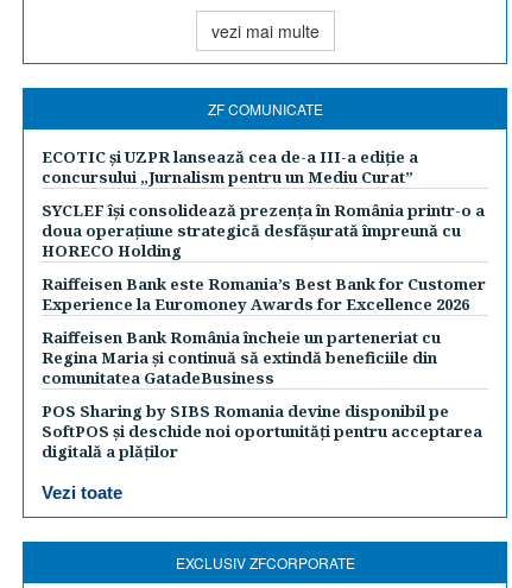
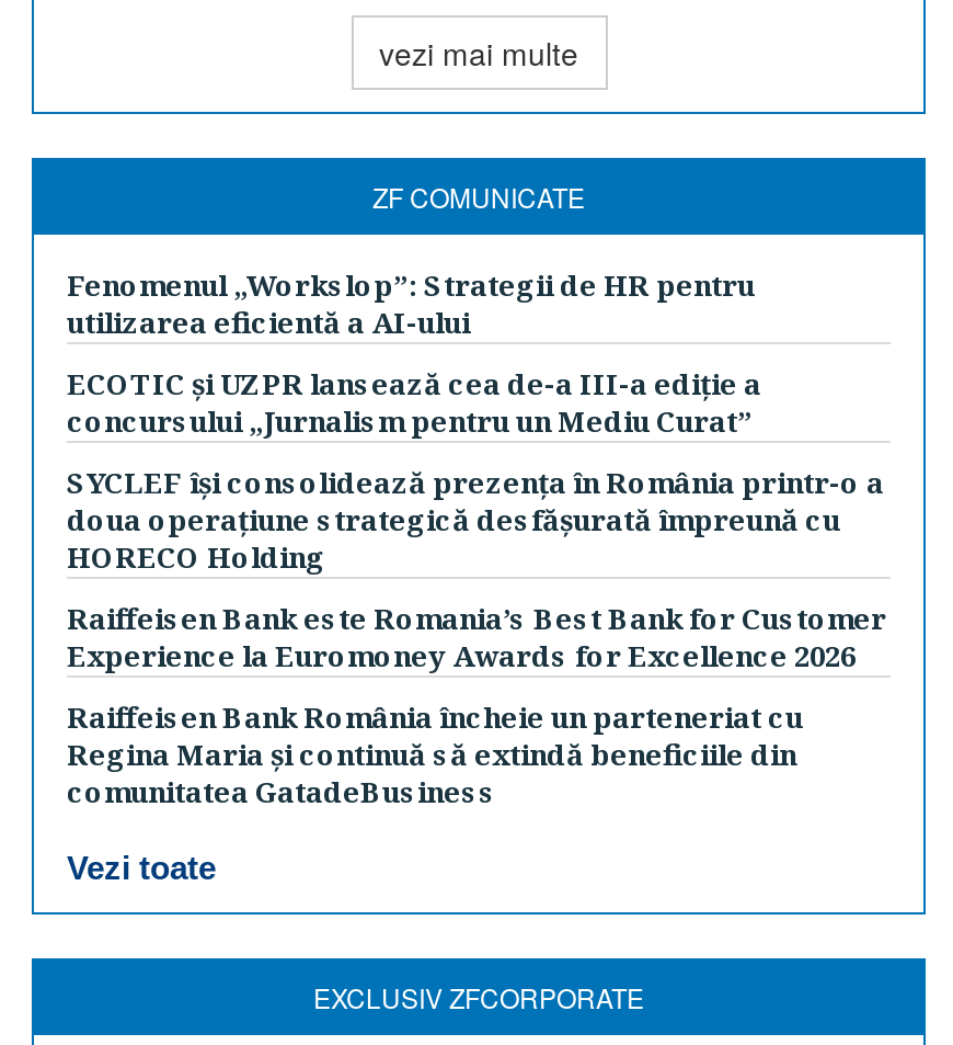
none -> [67,265,755,342] Fenomenul „Workslop”: Strategii de HR pentru | utilizarea eficientă a AI-ului
moved [42,146,486,388] -> [67,364,886,811]: ECOTIC și UZPR lansează cea de-a III-a ediție a | concursului „Jurnalism pentru un Mediu Curat” | SYCLEF își consolidează prezența în România printr-o a | ... | Regina Maria și continuă să extindă beneficiile din | comunitatea GatadeBusiness
[42,400,482,462] POS Sharing by SIBS Romania devine disponibil pe | SoftPOS și deschide noi oportunități pentru acceptarea | digitală a plăților -> none

